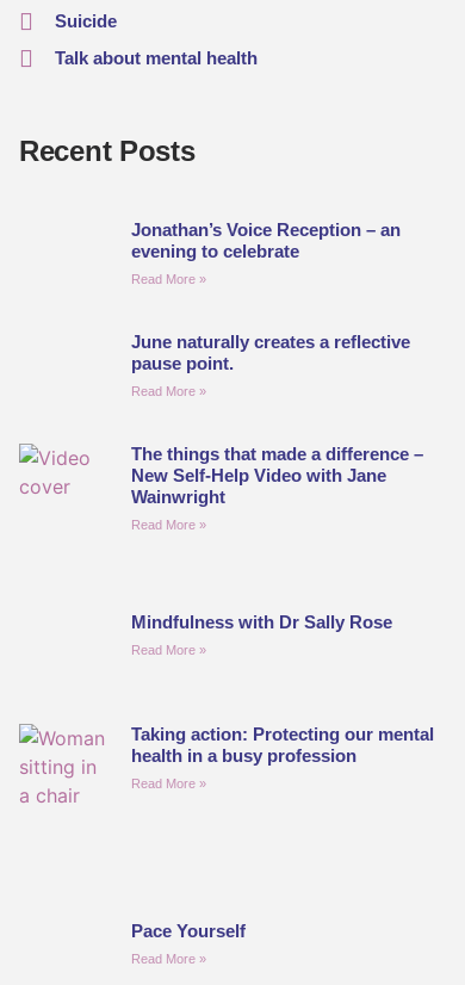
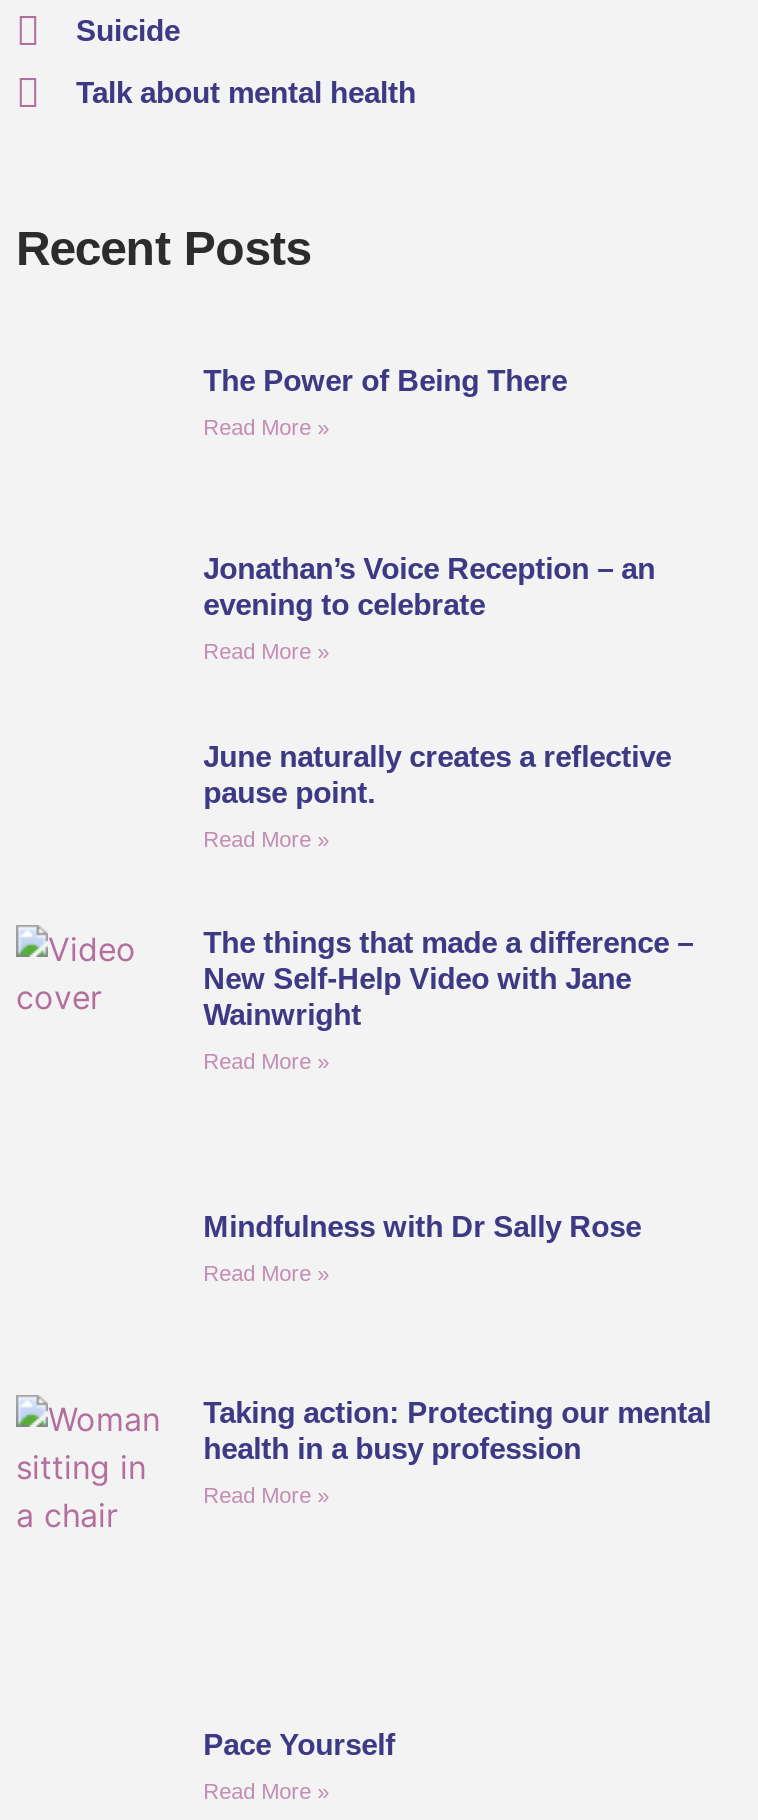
none -> [203,364,567,440] The Power of Being There | Read More »

